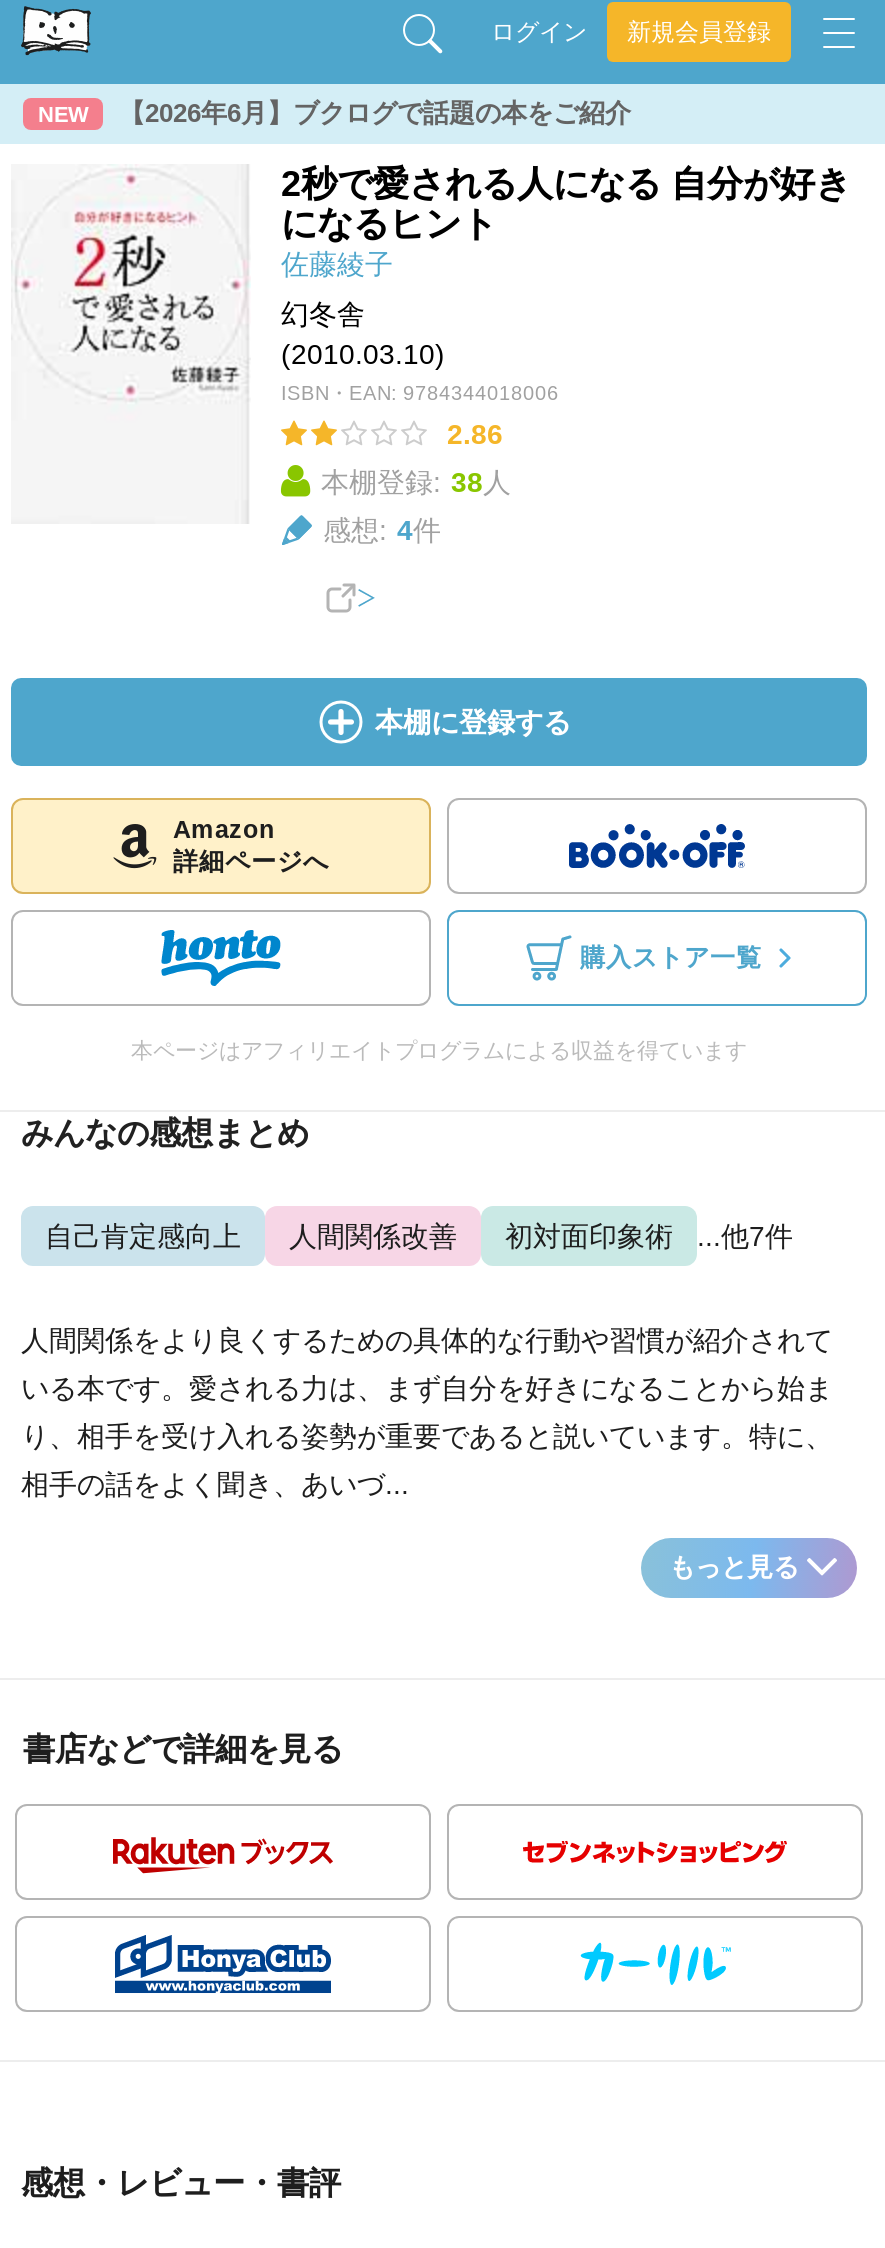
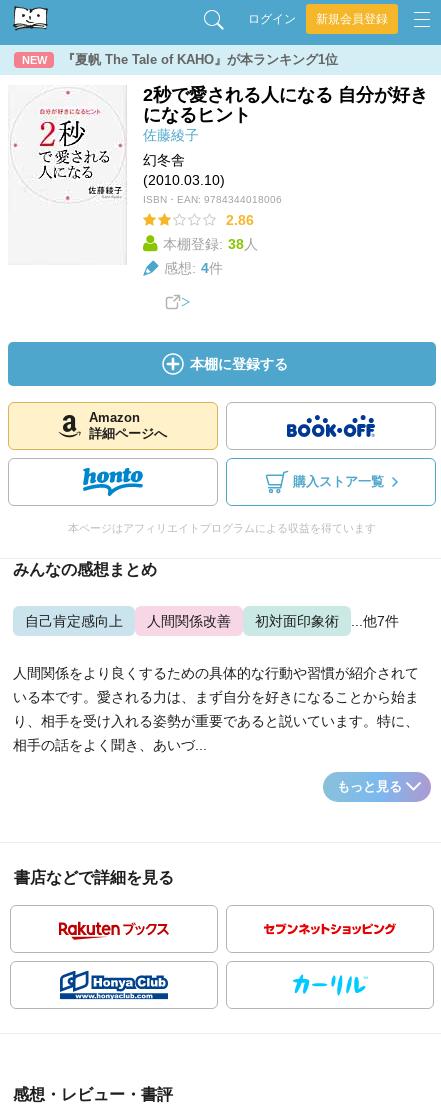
[119,98,631,128] 【2026年6月】ブクログで話題の本をご紹介 -> [62,52,338,67] 『夏帆 The Tale of KAHO』が本ランキング1位

